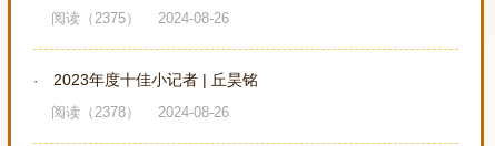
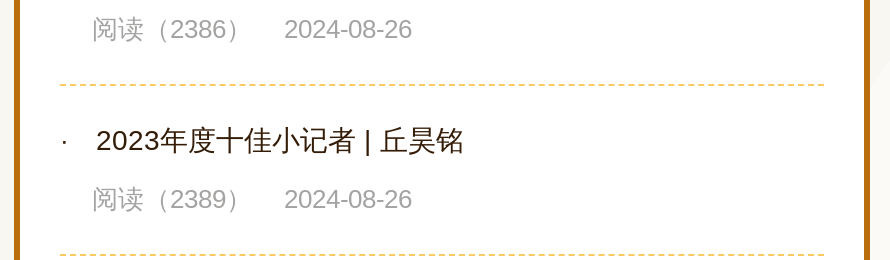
[51,10,229,27] 阅读（2375） 2024-08-26 -> [92,14,412,44] 阅读（2386） 2024-08-26
[51,104,229,121] 阅读（2378） 2024-08-26 -> [92,184,412,214] 阅读（2389） 2024-08-26

